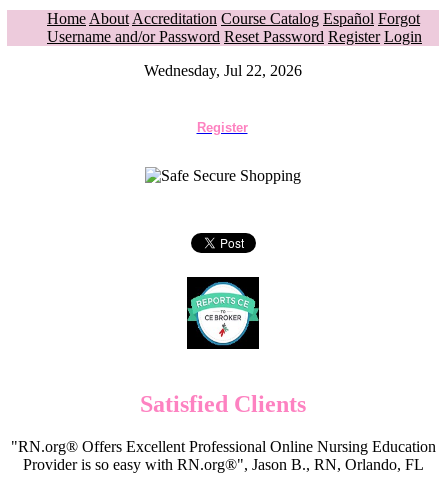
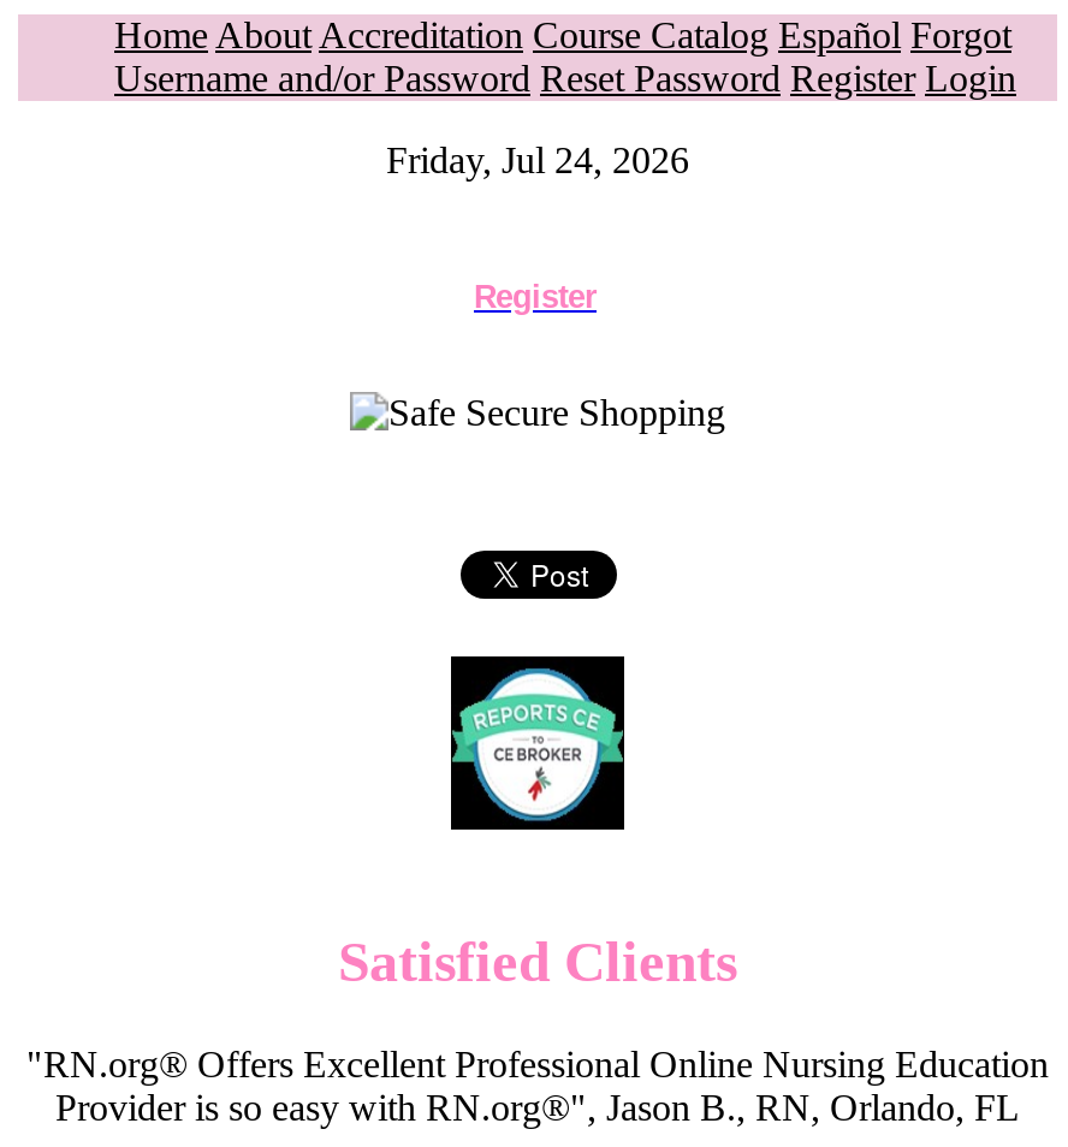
[144,62,302,79] Wednesday, Jul 22, 2026 -> [386,139,689,180] Friday, Jul 24, 2026

